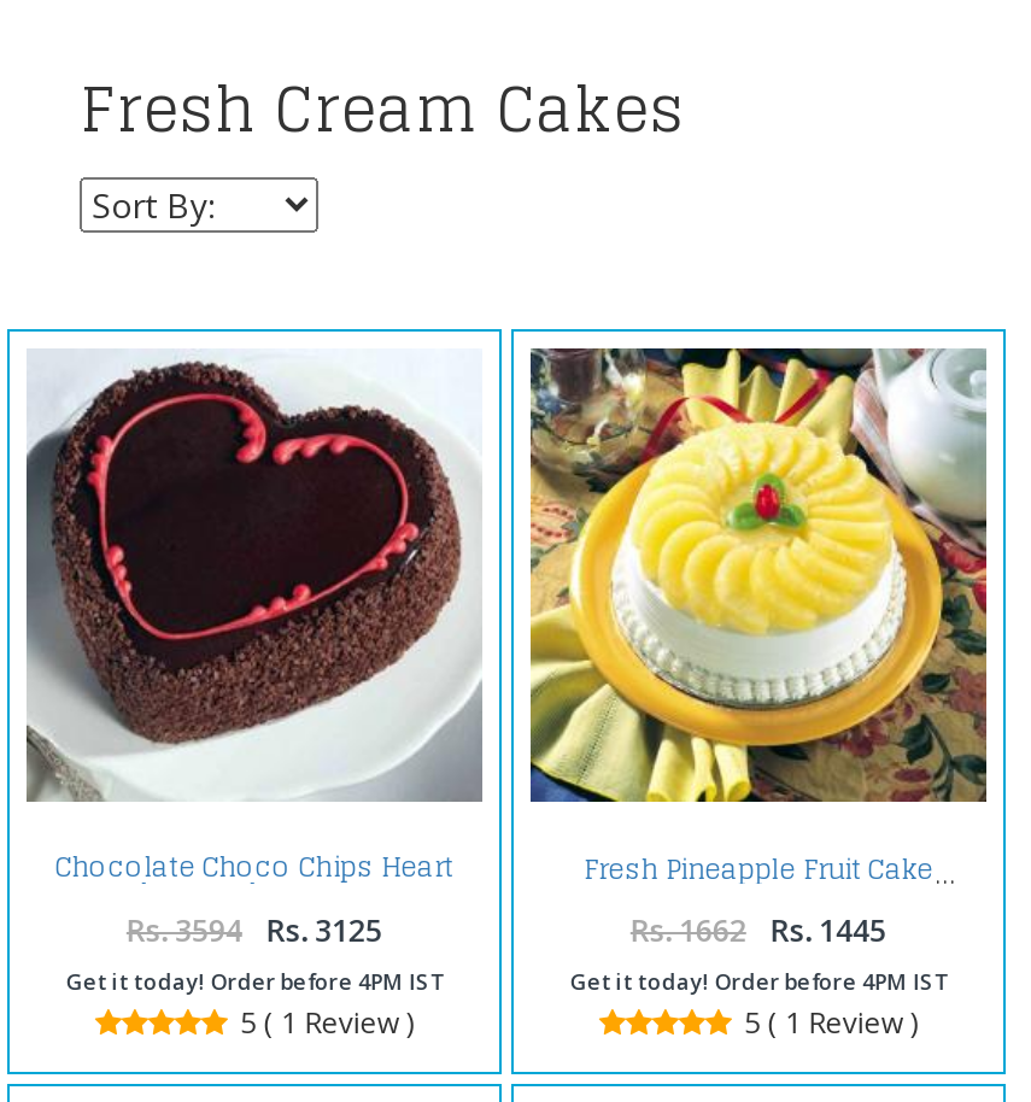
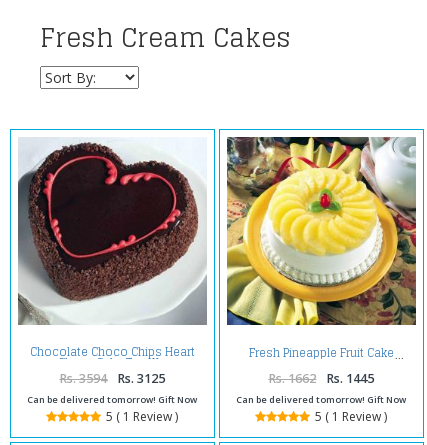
[66,966,442,997] Get it today! Order before 4PM IST -> [27,393,197,406] Can be delivered tomorrow! Gift Now
[570,966,946,997] Get it today! Order before 4PM IST -> [236,393,406,406] Can be delivered tomorrow! Gift Now

